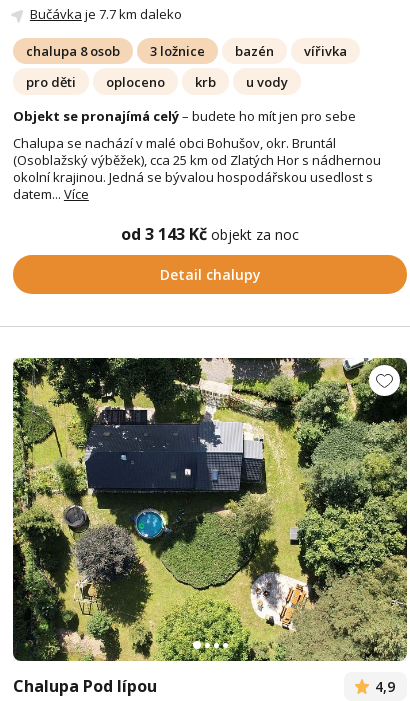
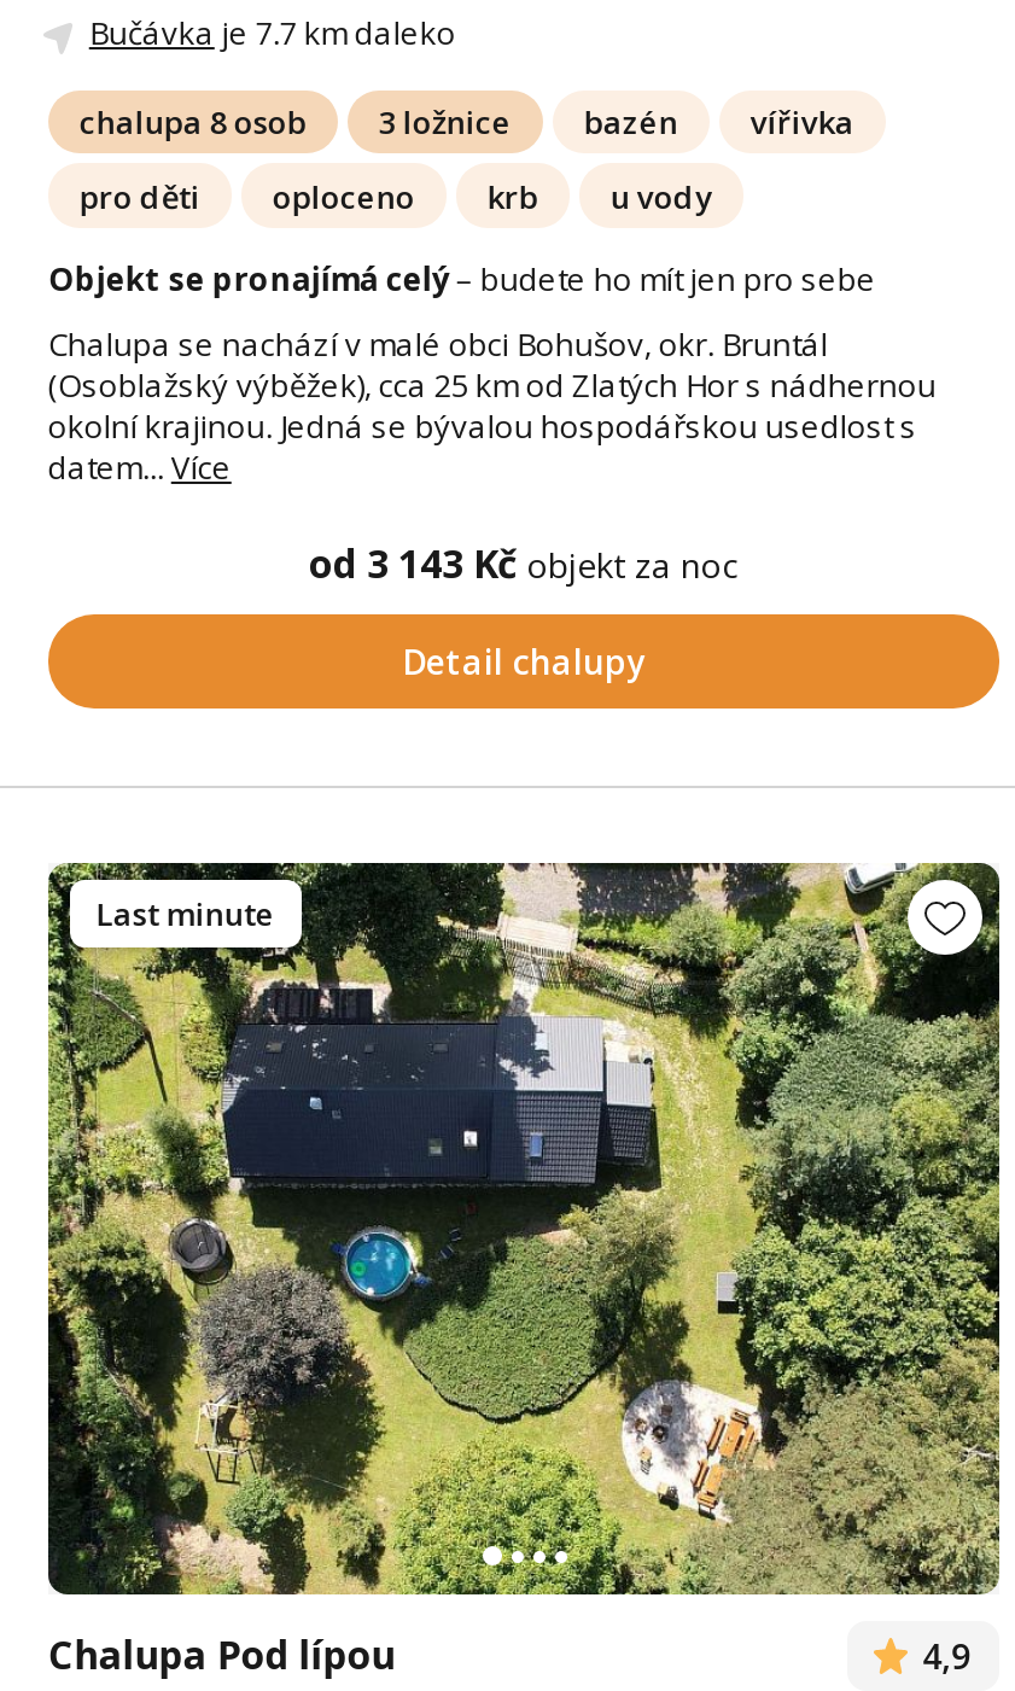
none -> [96,891,275,935] Last minute

